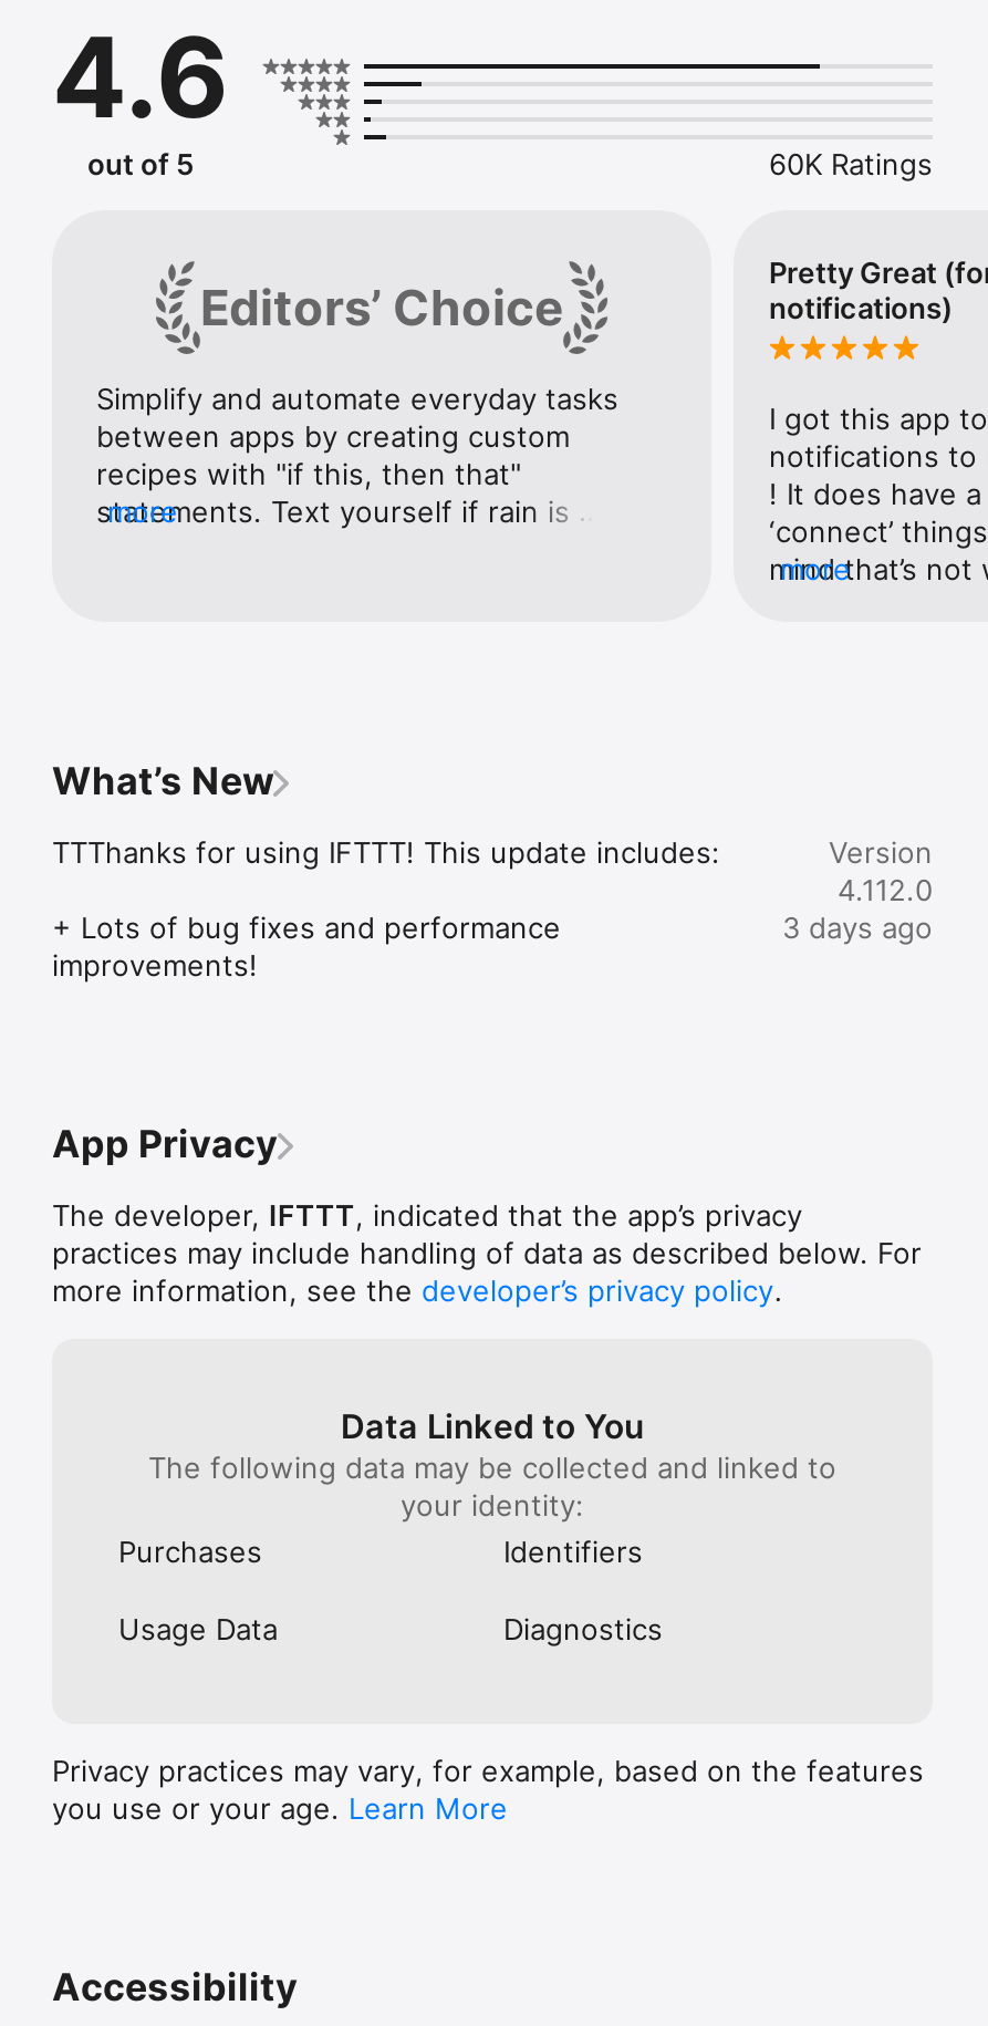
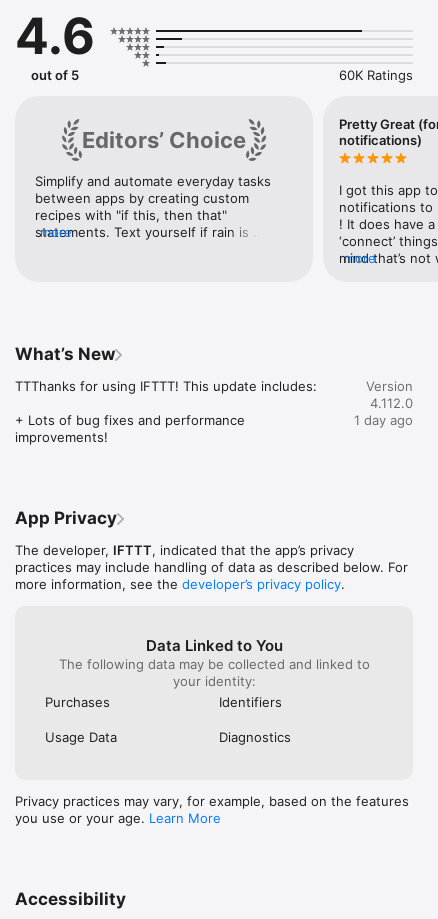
[782,910,933,945] 3 days ago -> [354,412,413,428] 1 day ago

